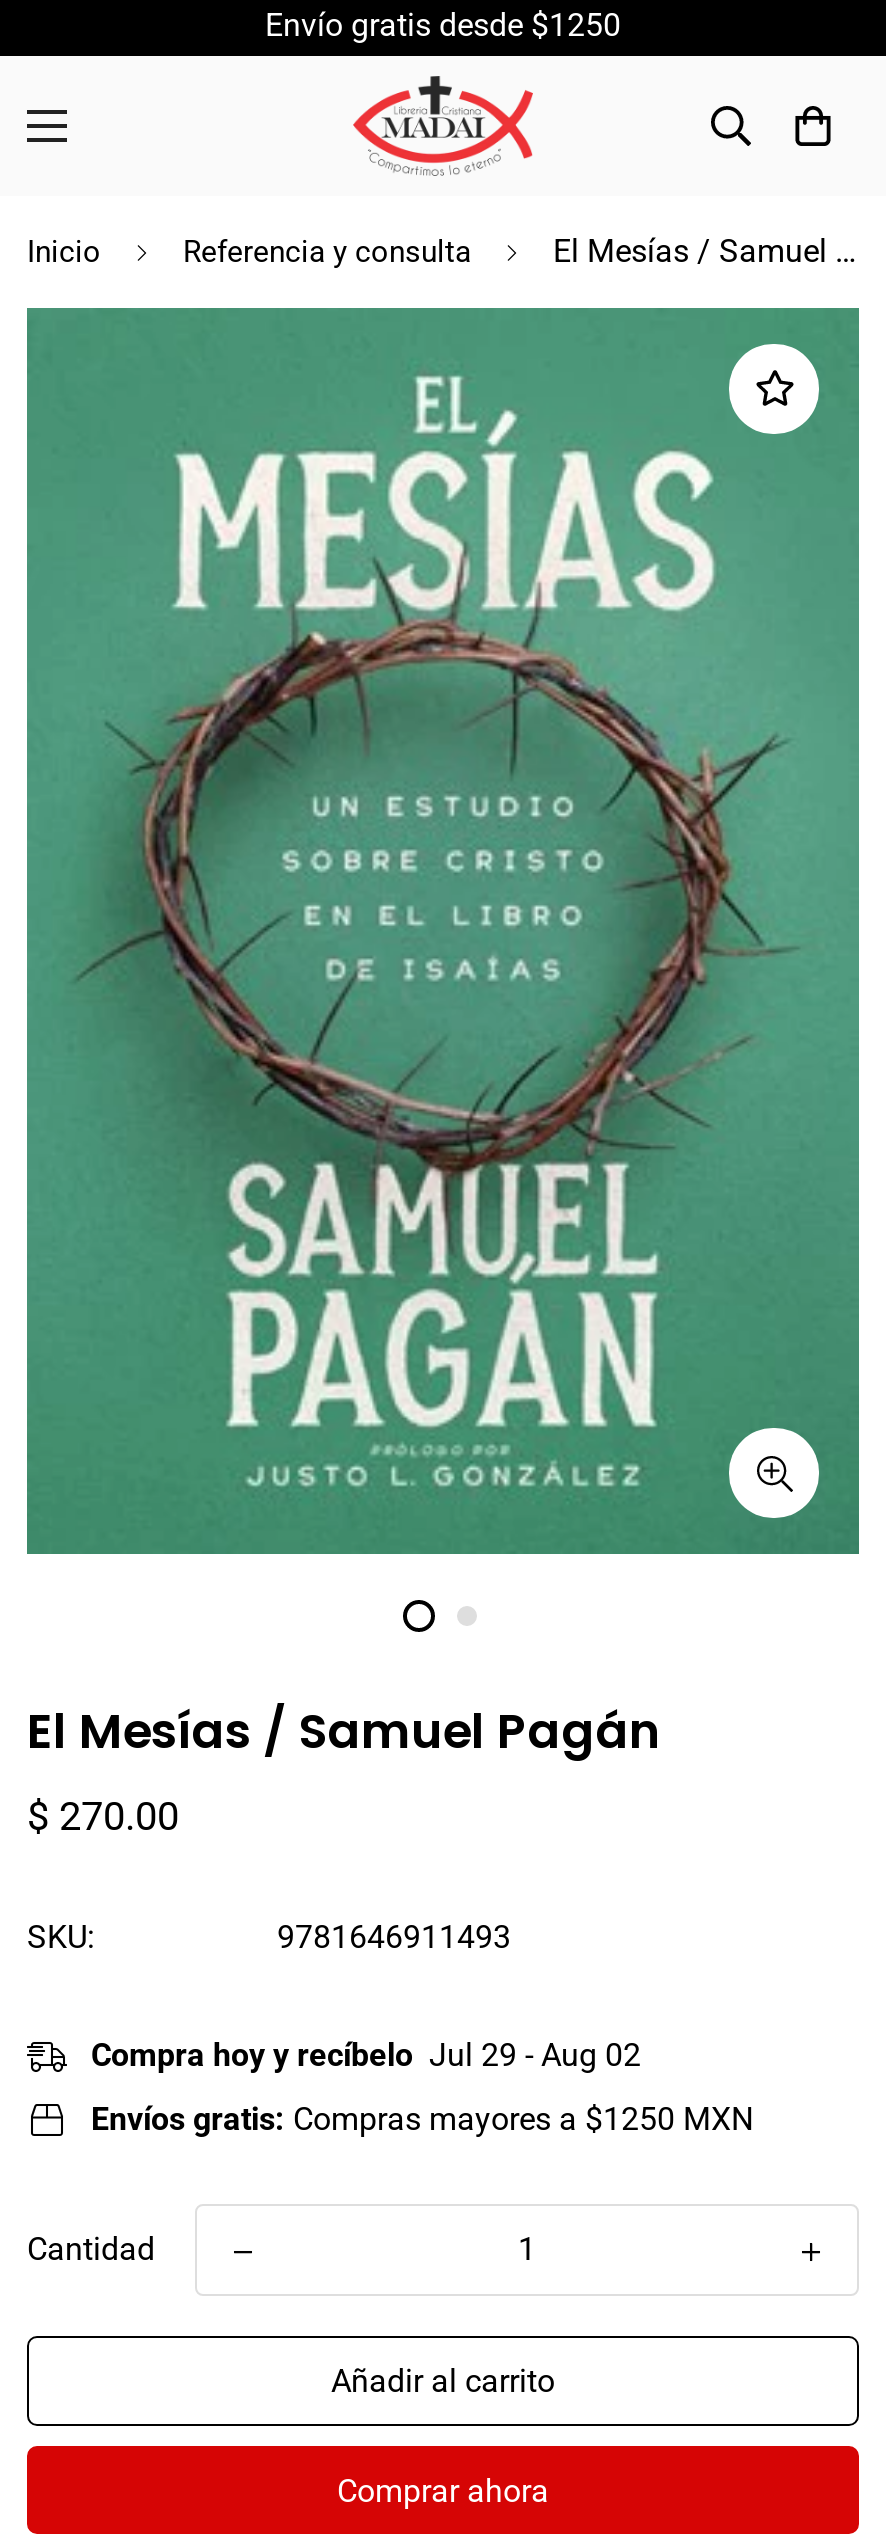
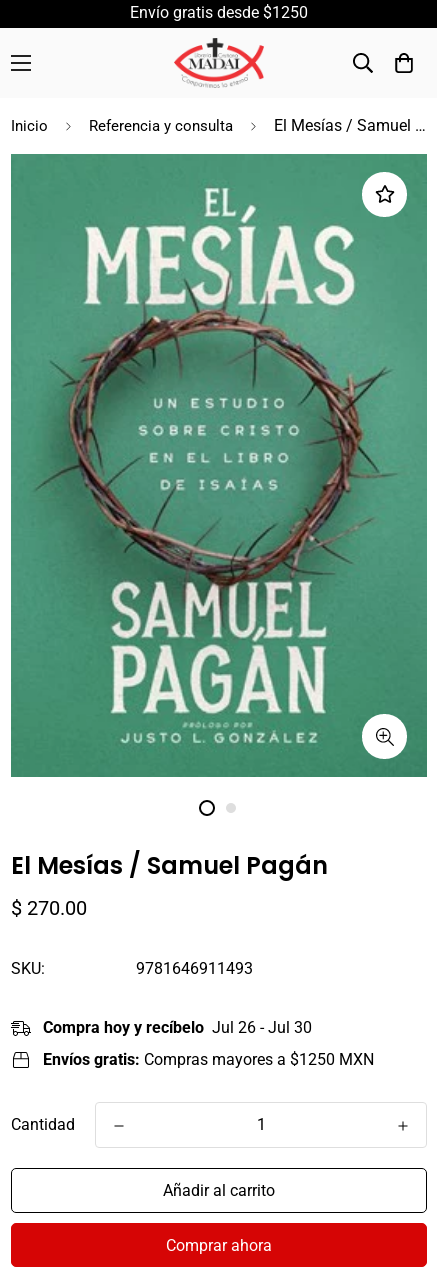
[91,2036,641,2074] Compra hoy y recíbelo Jul 29 - Aug 02 -> [43,1018,312,1037] Compra hoy y recíbelo Jul 26 - Jul 30

